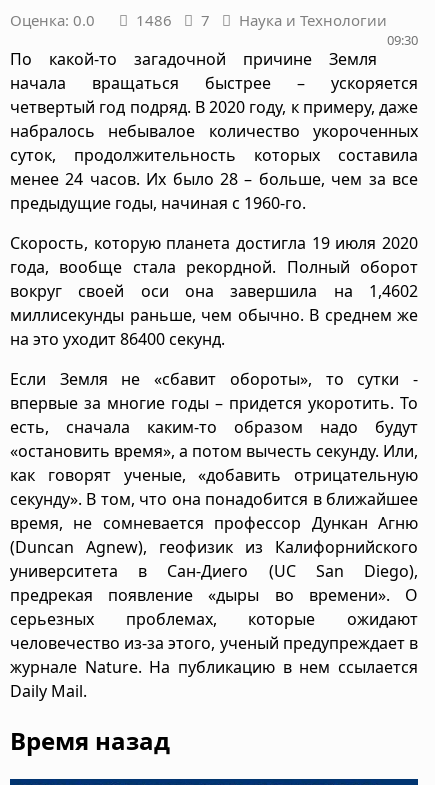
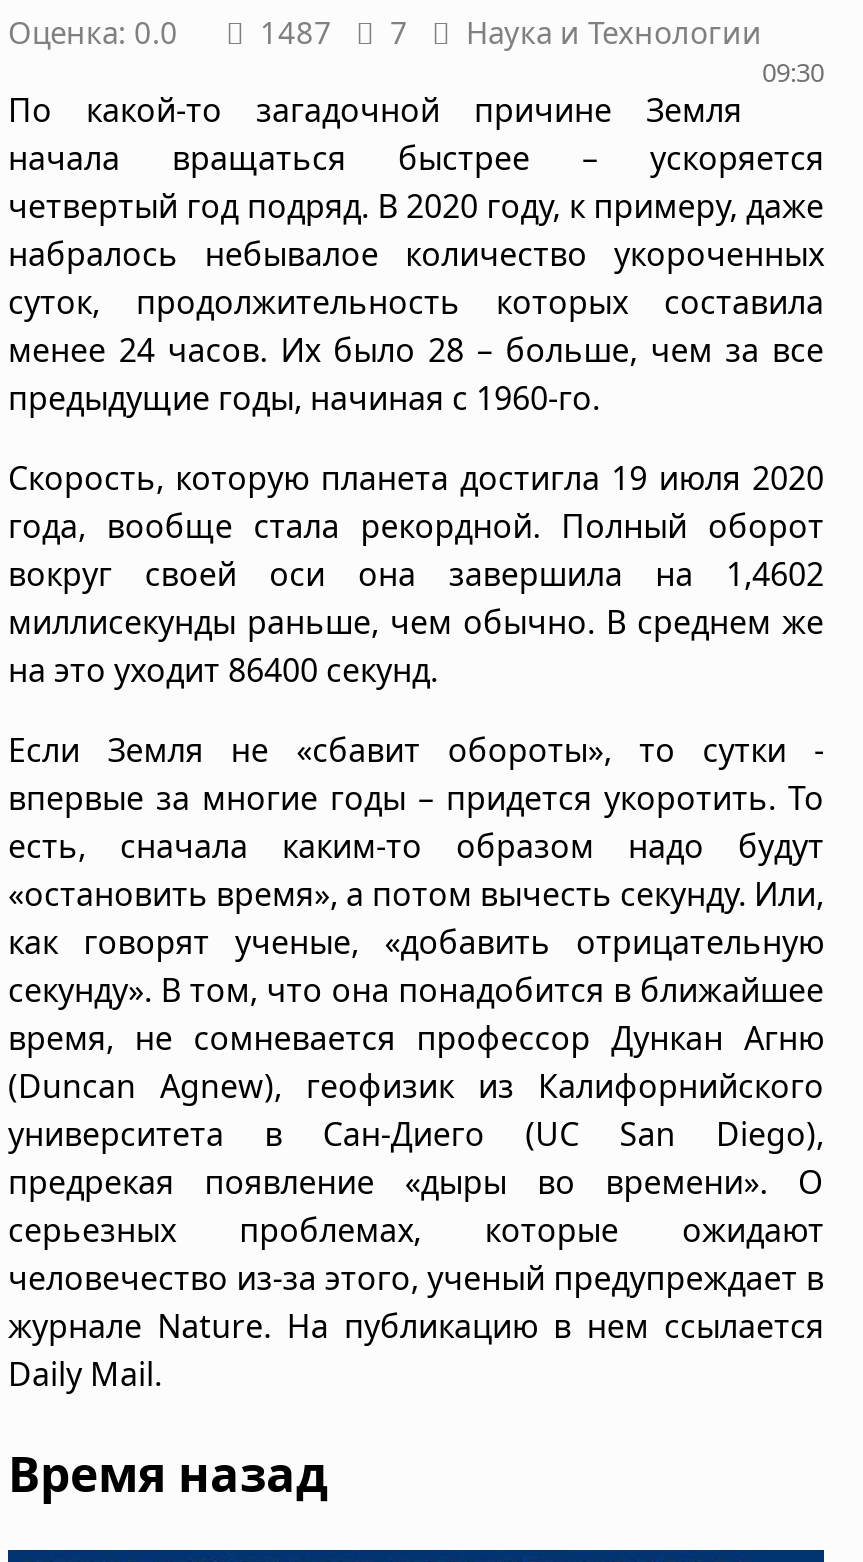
[10,10,387,30] Оценка: 0.0 1486 7 Наука и Технологии -> [8,12,762,52] Оценка: 0.0 1487 7 Наука и Технологии

